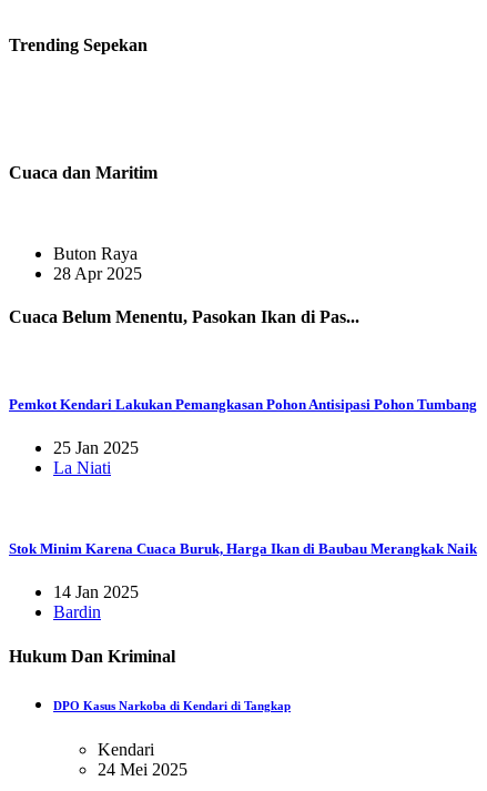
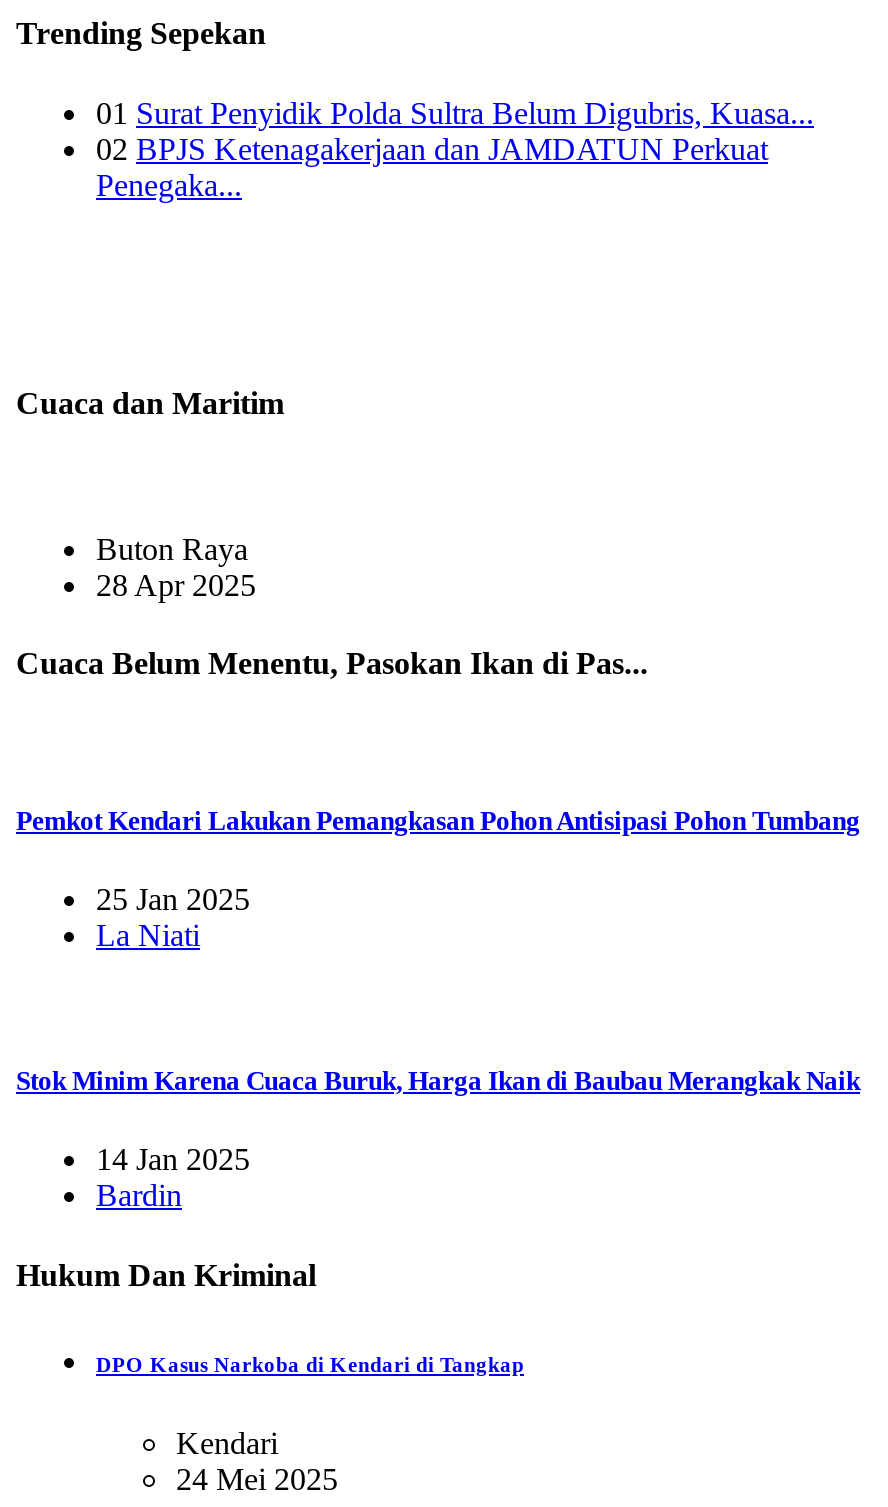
none -> [96,95,814,201] 01 Surat Penyidik Polda Sultra Belum Digubris, Kuasa... | 02 BPJS Ketenagakerjaan dan JAMDATUN Perkuat | Penegaka...

